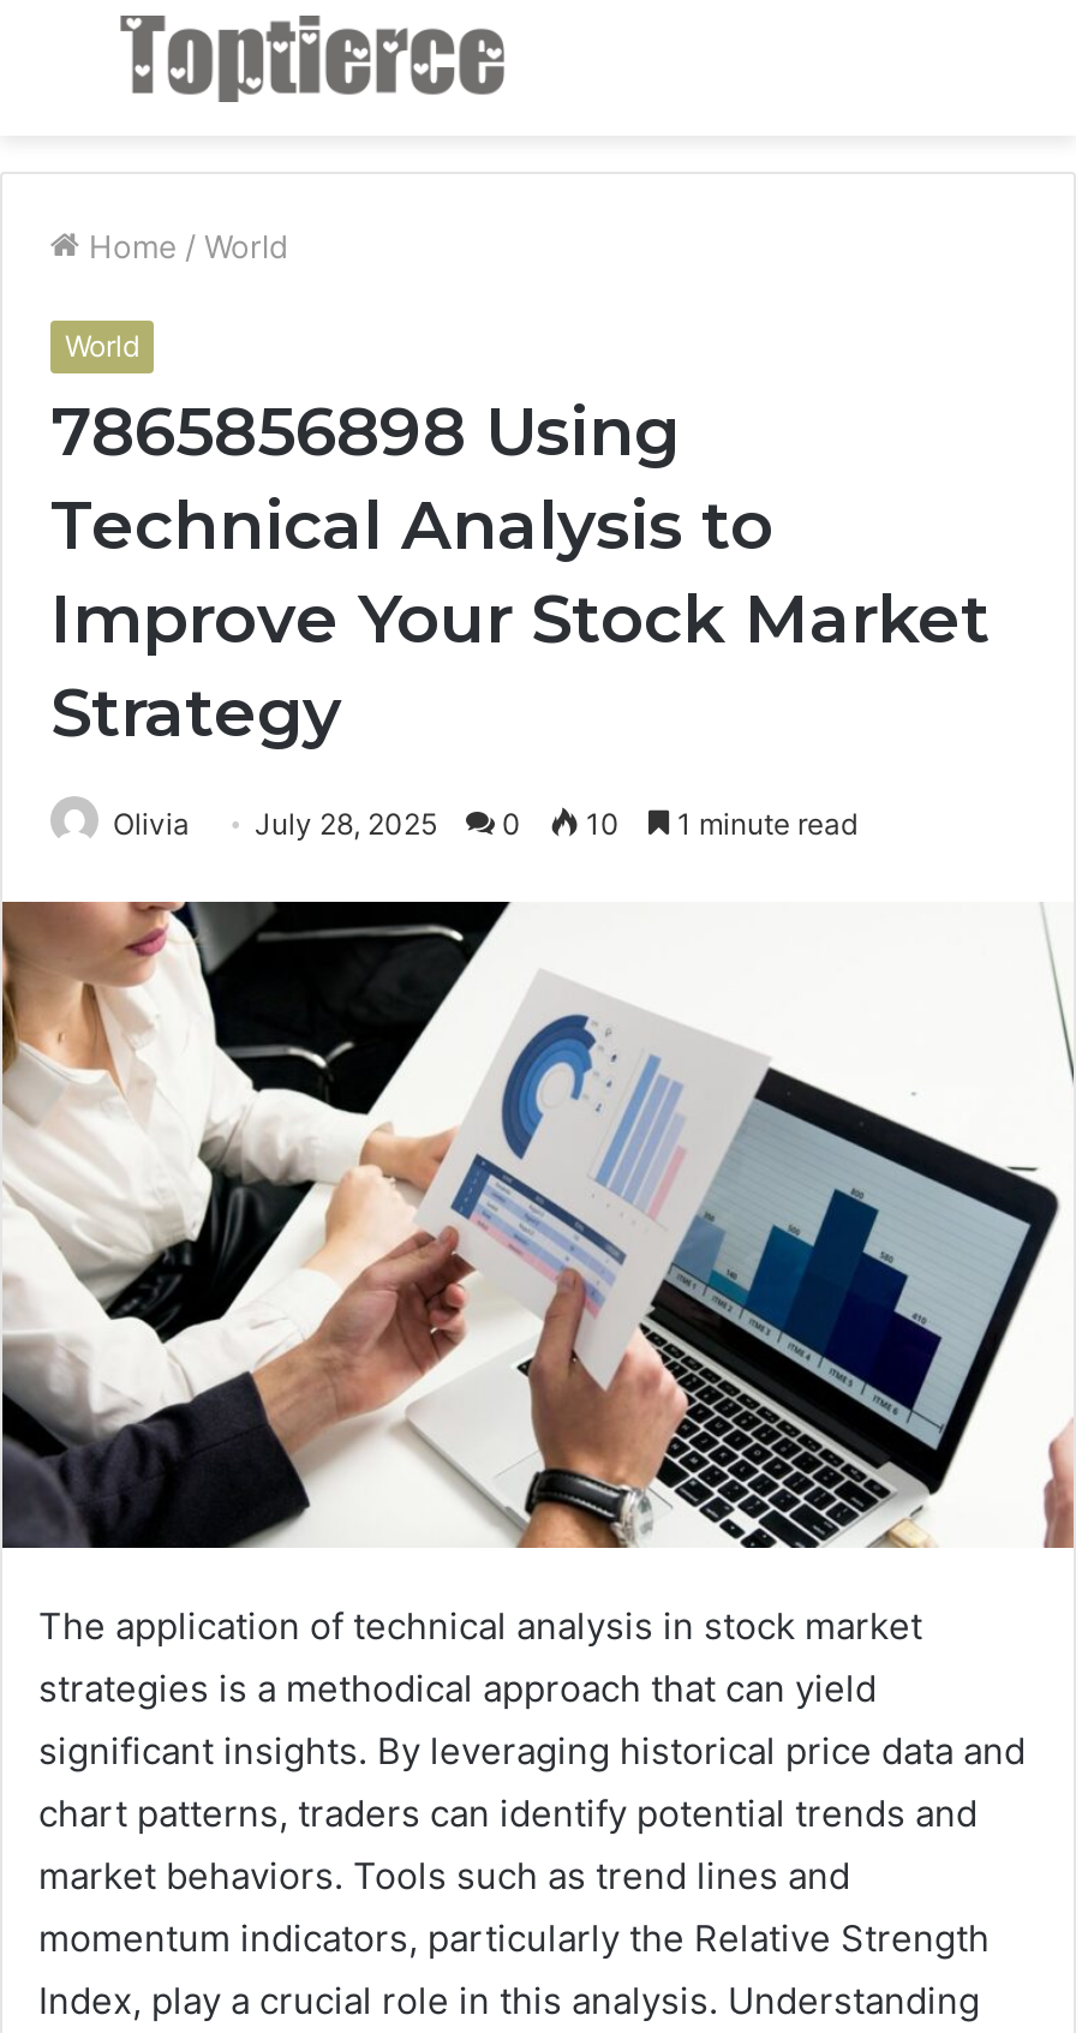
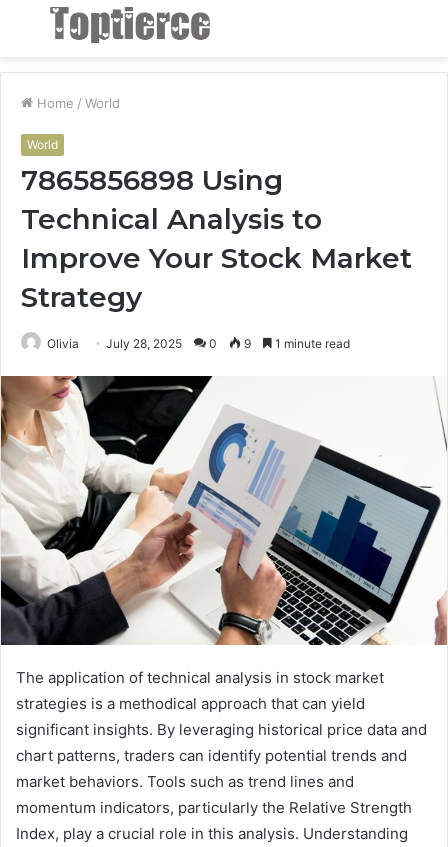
[113,806,857,842] Olivia July 28, 2025 0 10 1 minute read -> [47,336,350,351] Olivia July 28, 2025 0 9 1 minute read

